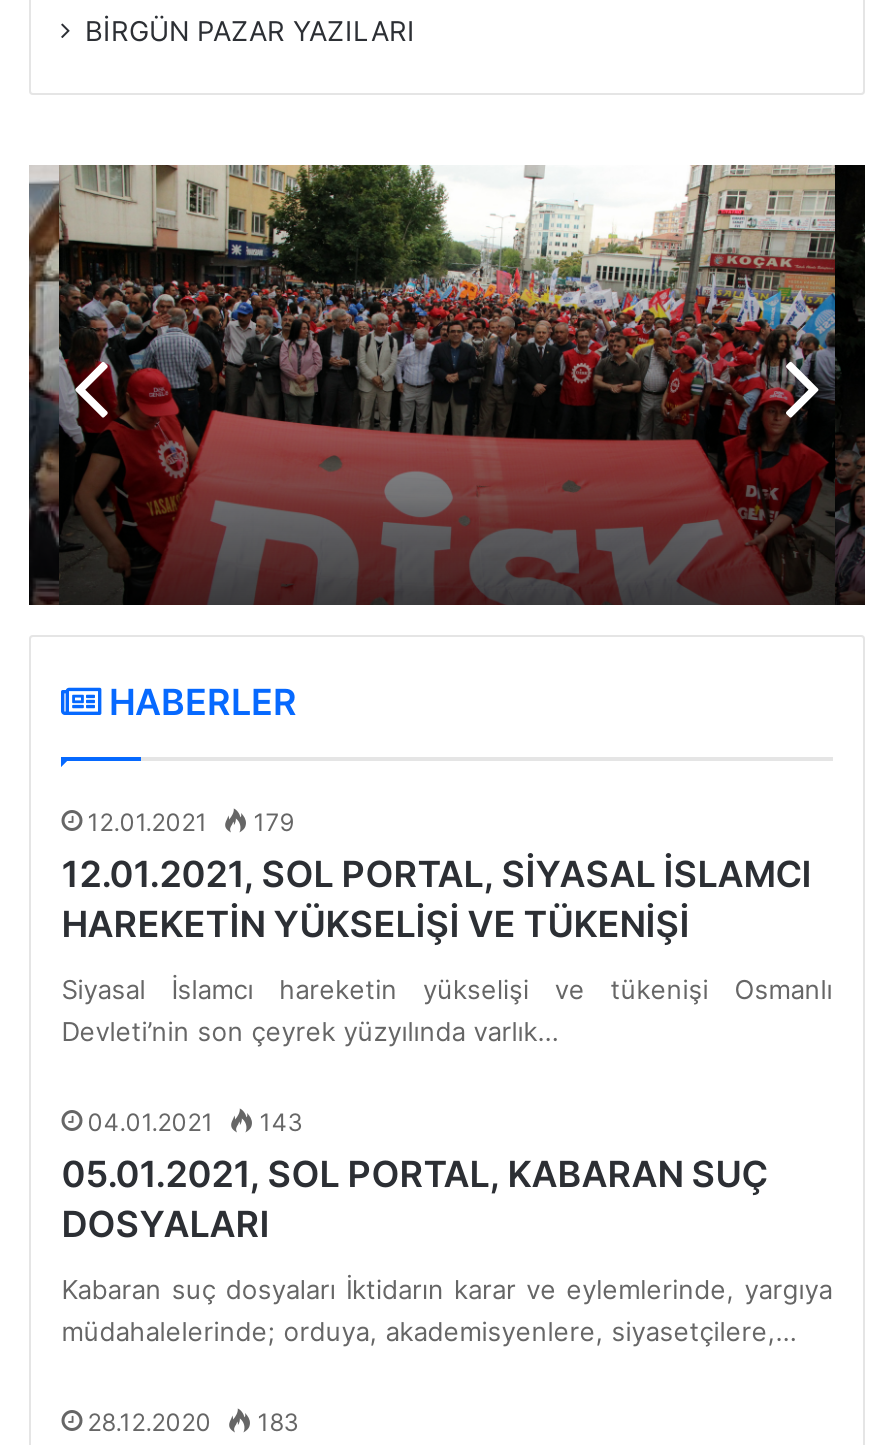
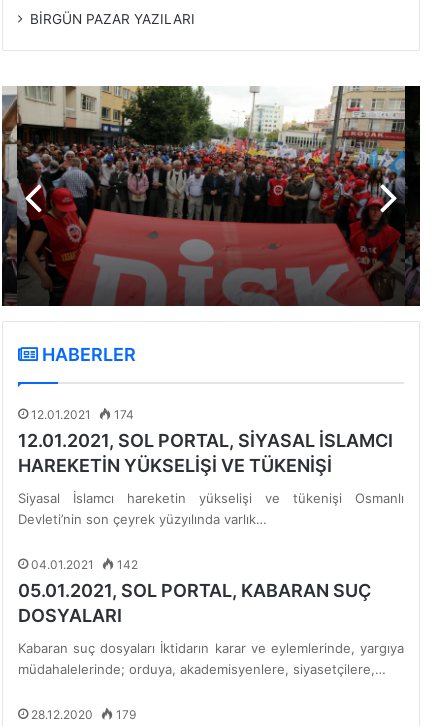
[88,808,294,838] 12.01.2021 179 -> [31,407,134,422] 12.01.2021 174
[88,1108,304,1138] 04.01.2021 143 -> [31,557,138,572] 04.01.2021 142
[88,1408,300,1438] 28.12.2020 183 -> [31,707,136,722] 28.12.2020 179

